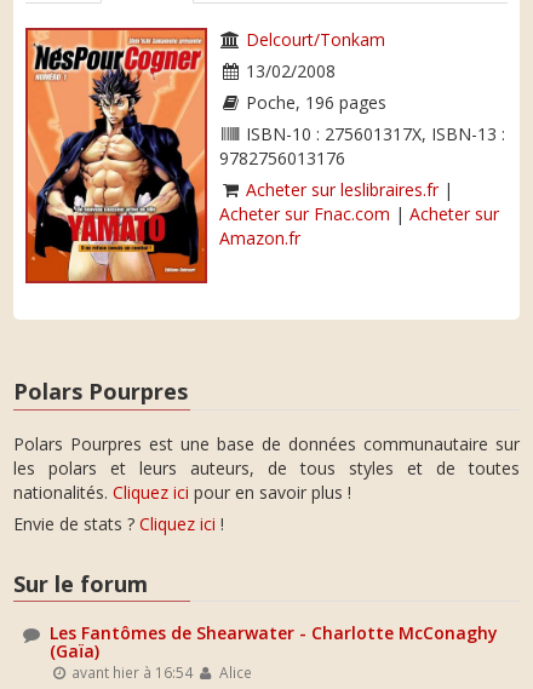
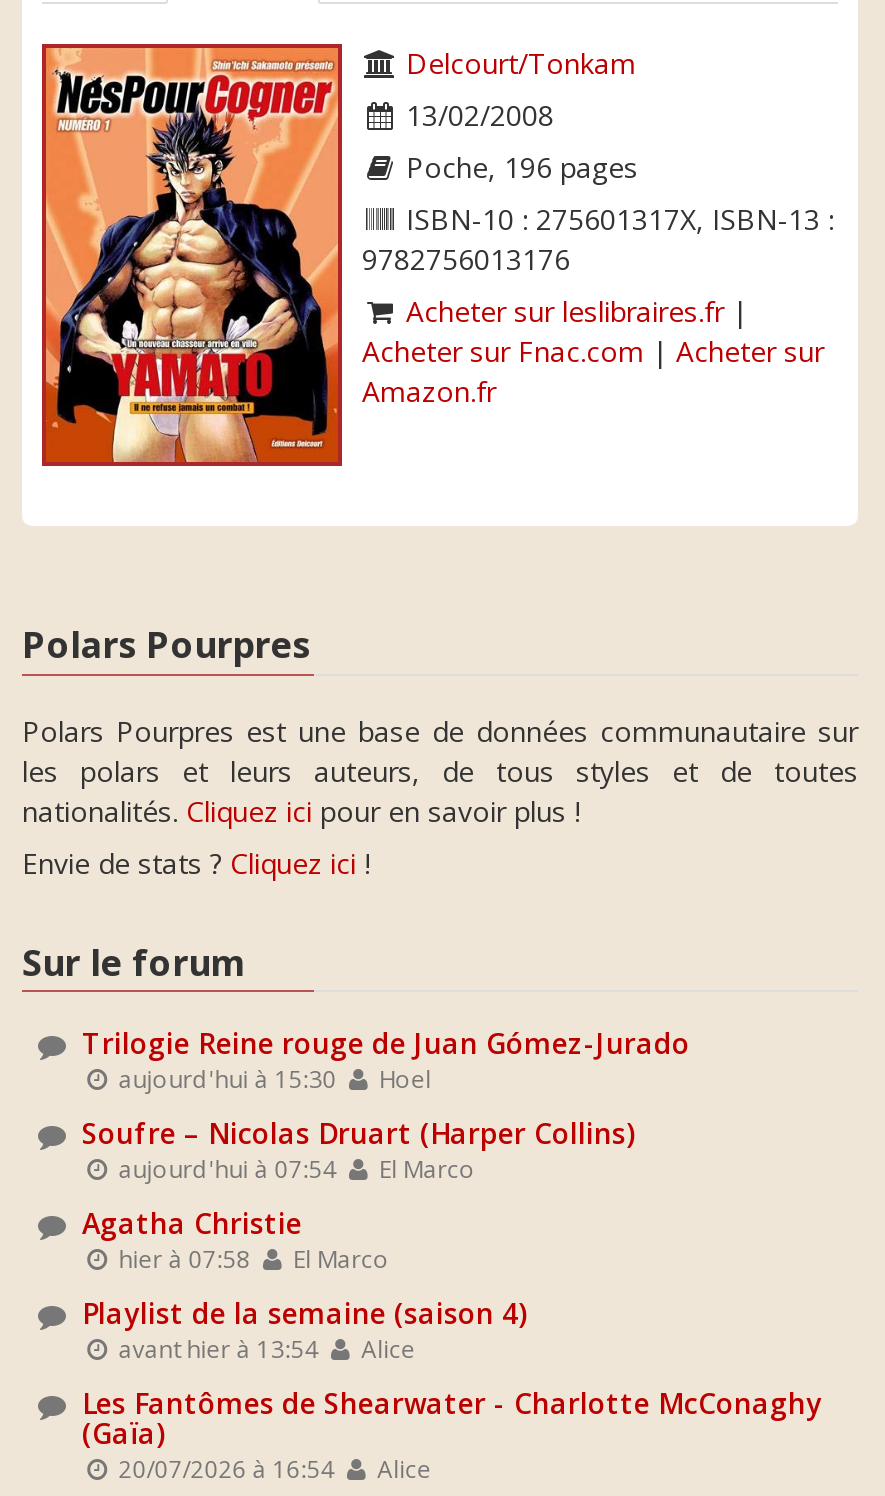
none -> [82,1025,690,1365] Trilogie Reine rouge de Juan Gómez-Jurado | aujourd'hui à 15:30 | Hoel | Soufre – Nicolas Druart (Harper Collins) | aujourd'hui à 07:54 | El Marco | Agatha Christie | hier à 07:58 | El Marco | Playlist de la semaine (saison 4) | avant hier à 13:54 | Alice
[68,663,251,682] avant hier à 16:54 Alice -> [113,1453,431,1485] 20/07/2026 à 16:54 Alice

